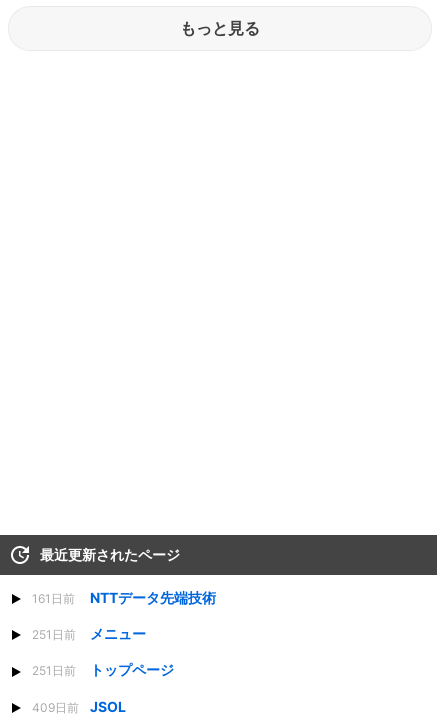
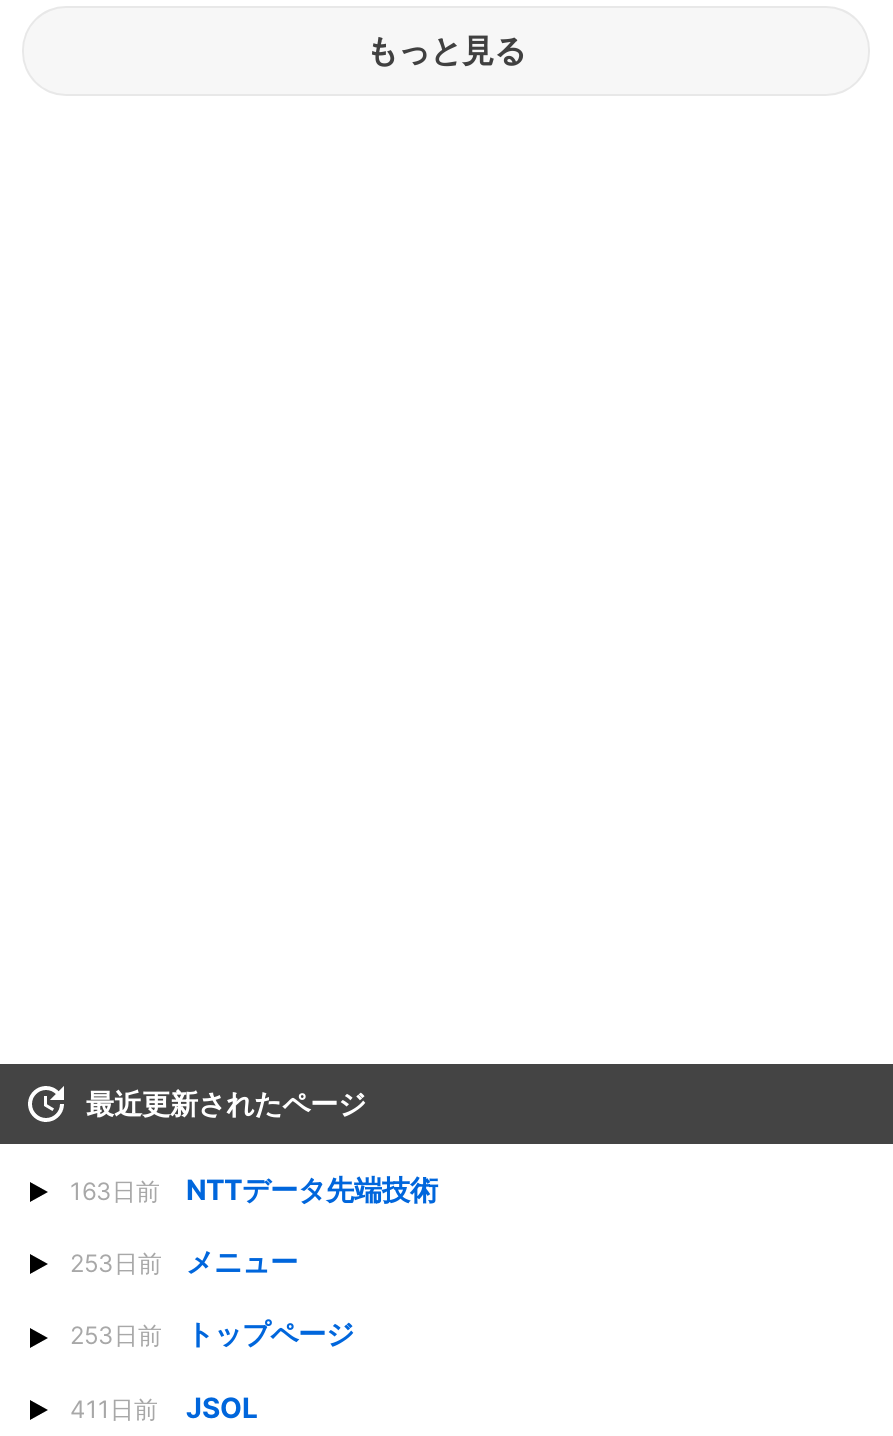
[32,589,216,606] 161日前 NTTデータ先端技術 -> [70,1172,438,1206] 163日前 NTTデータ先端技術
[32,625,146,642] 251日前 メニュー -> [70,1244,298,1278] 253日前 メニュー
[32,661,174,678] 251日前 トップページ -> [70,1317,354,1351] 253日前 トップページ
[32,698,126,715] 409日前 JSOL -> [70,1389,258,1423] 411日前 JSOL

